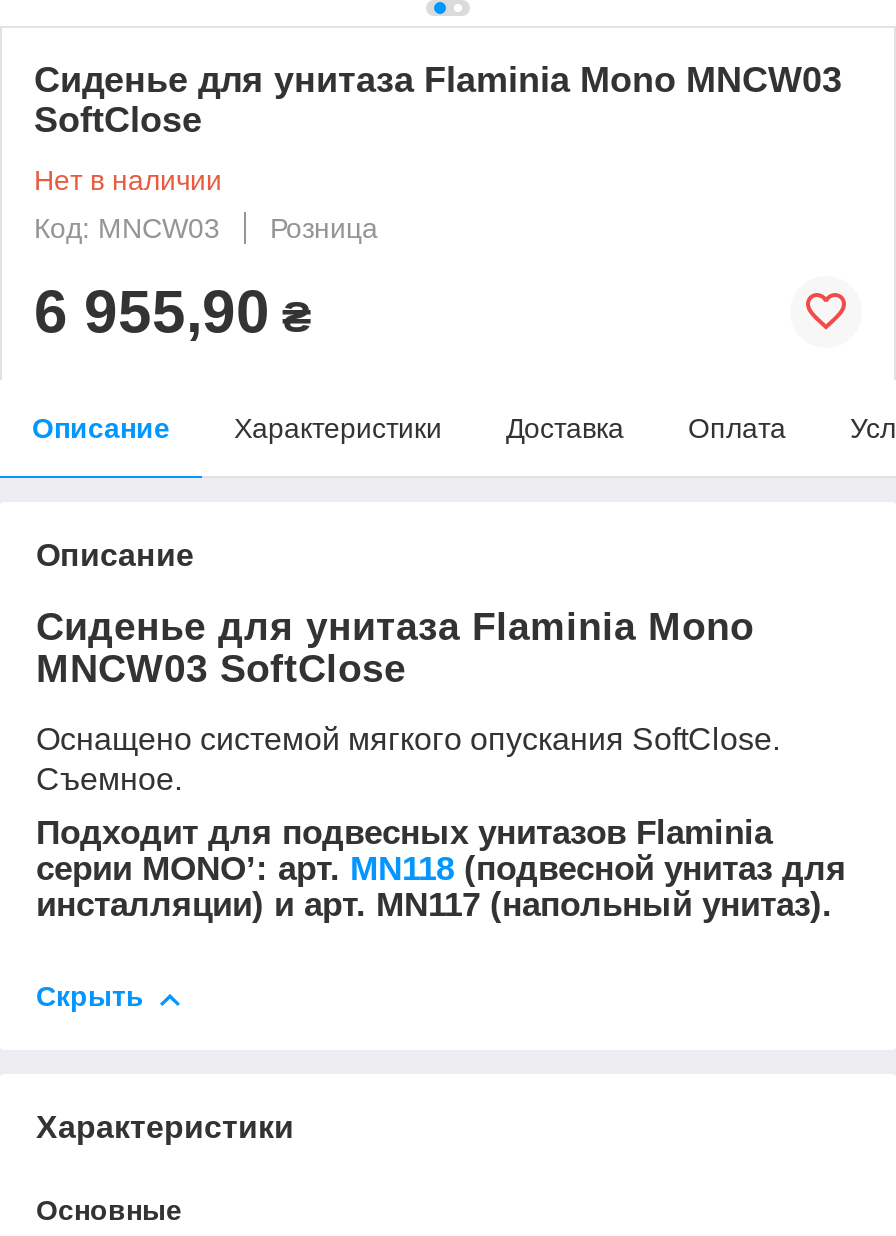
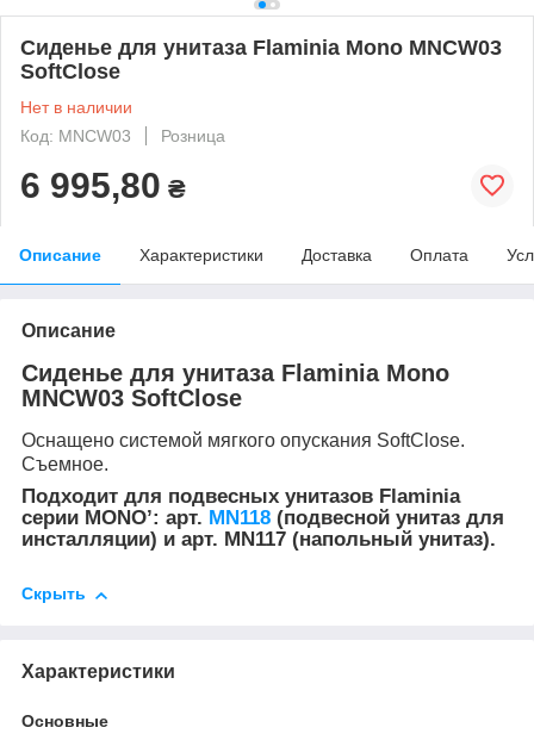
[34,278,312,344] 6 955,90 ₴ -> [20,165,186,205] 6 995,80 ₴

